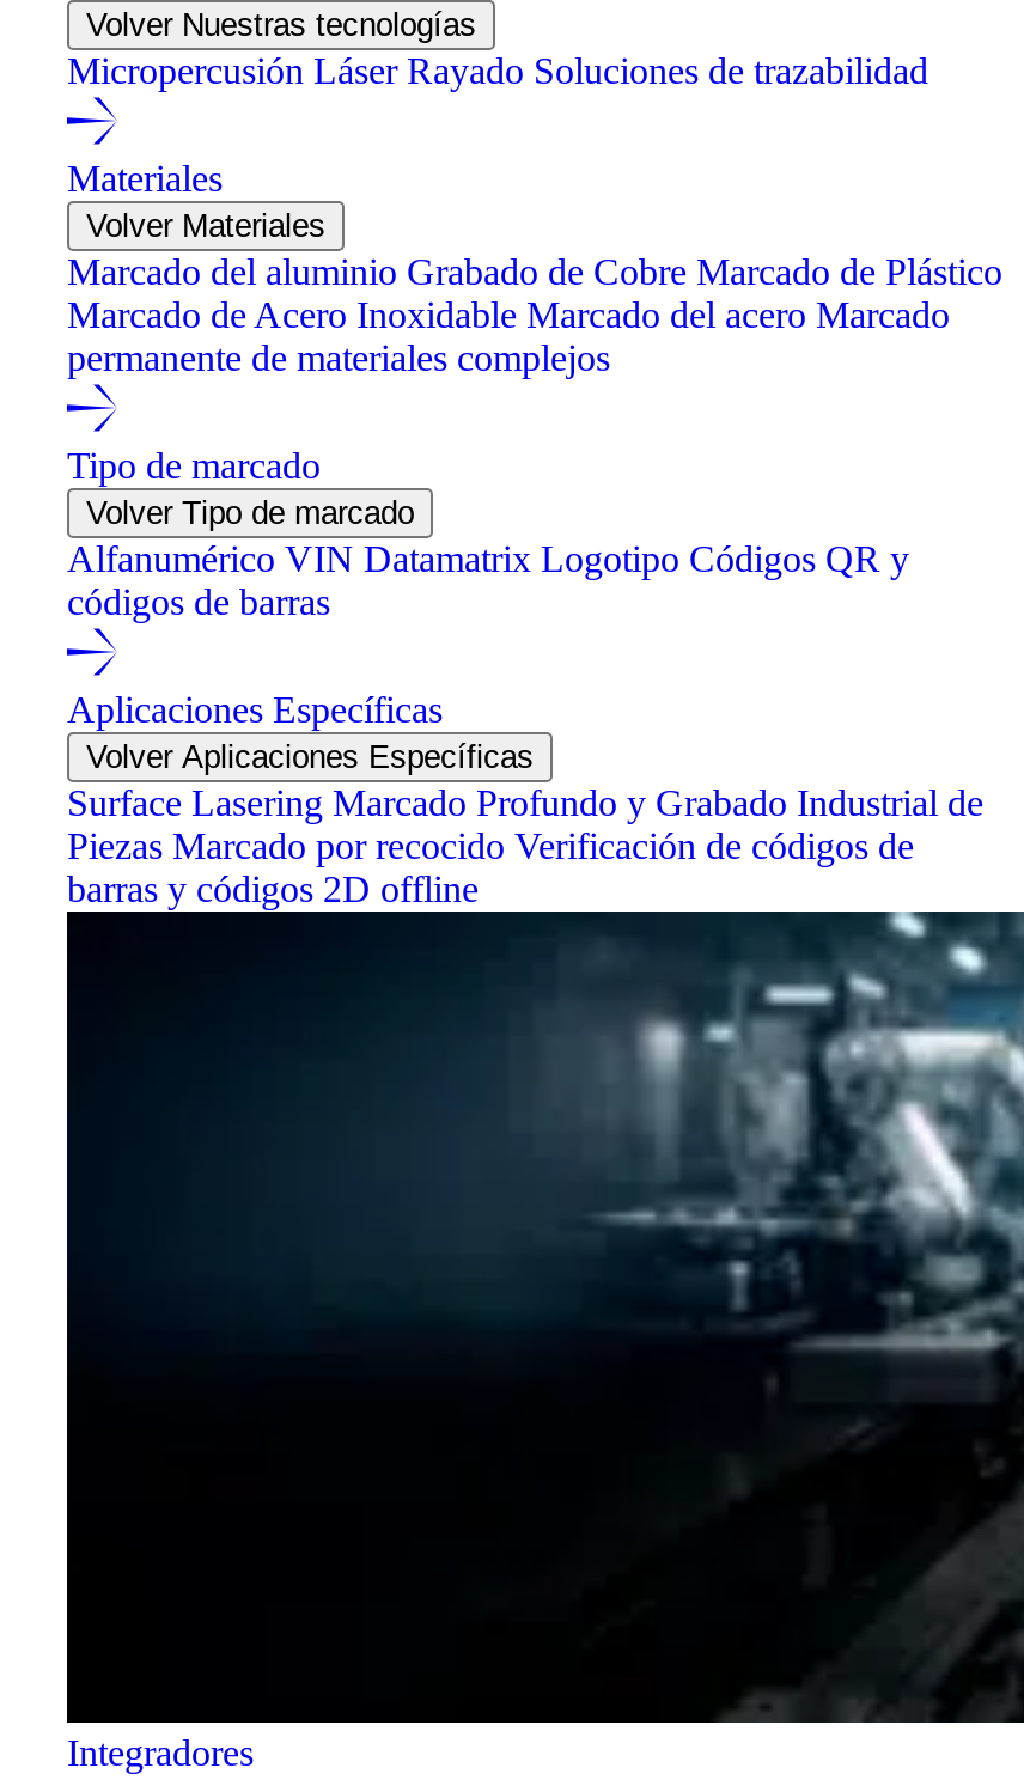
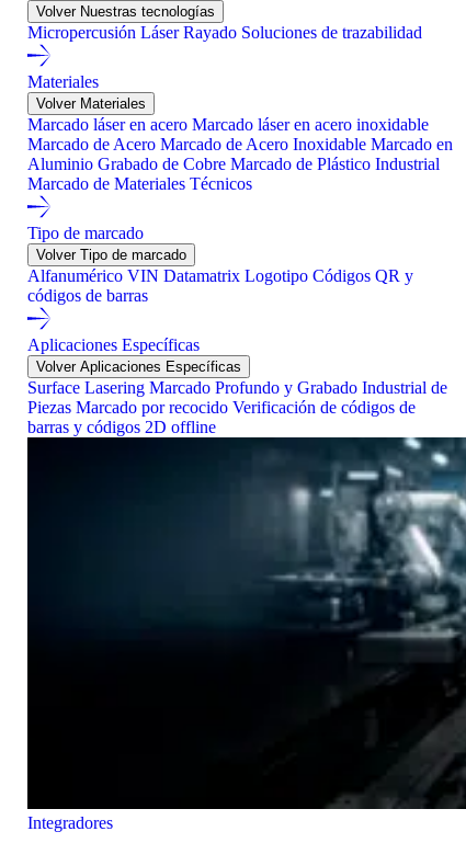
[67,250,1002,377] Marcado del aluminio Grabado de Cobre Marcado de Plástico | Marcado de Acero Inoxidable Marcado del acero Marcado | permanente de materiales complejos -> [27,115,453,193] Marcado láser en acero Marcado láser en acero inoxidable | Marcado de Acero Marcado de Acero Inoxidable Marcado en | Aluminio Grabado de Cobre Marcado de Plástico Industrial | Marcado de Materiales Técnicos

